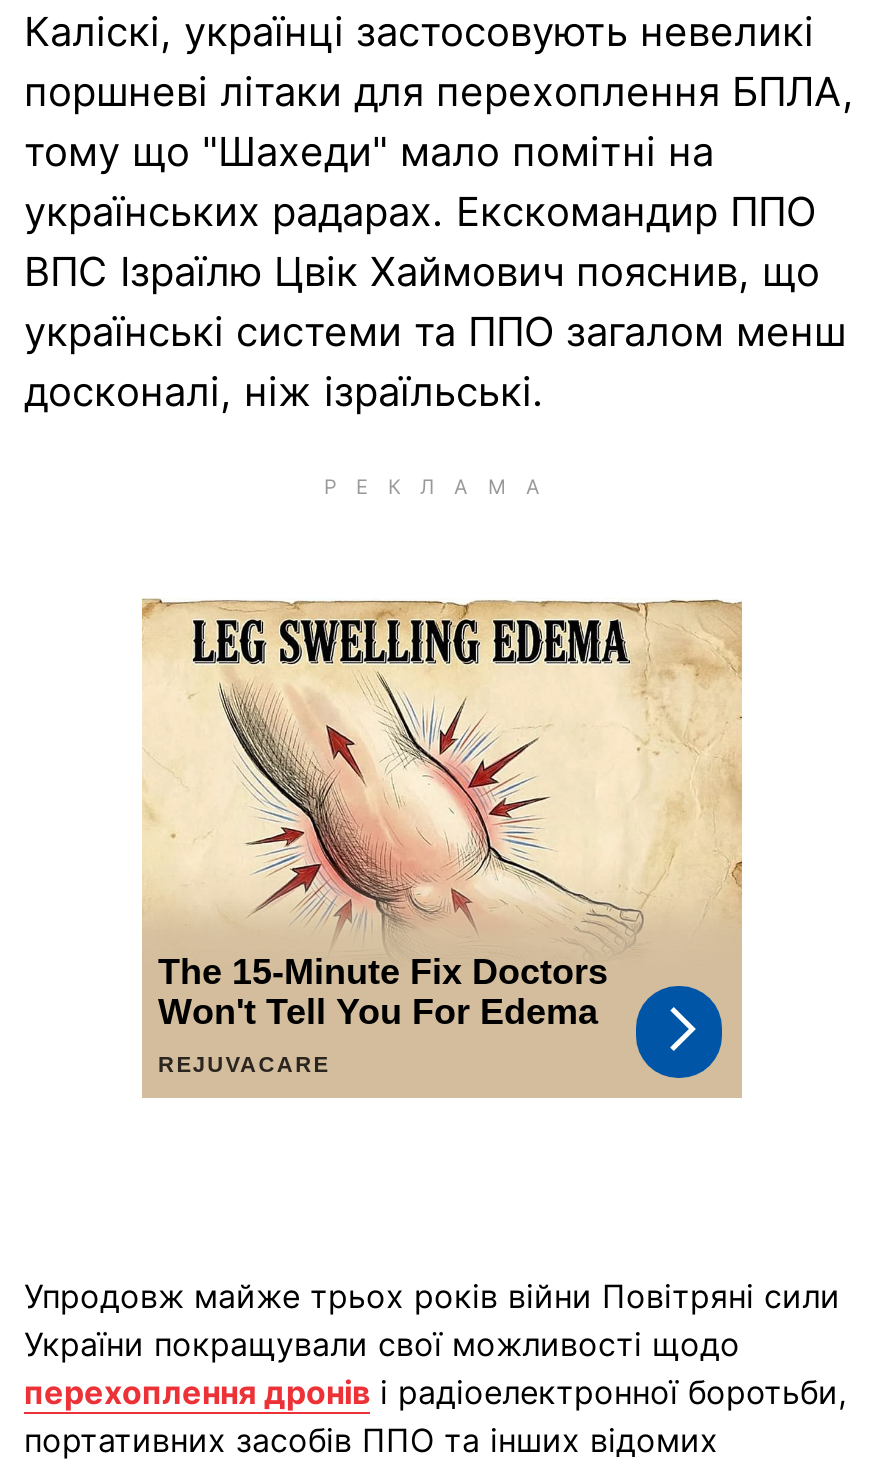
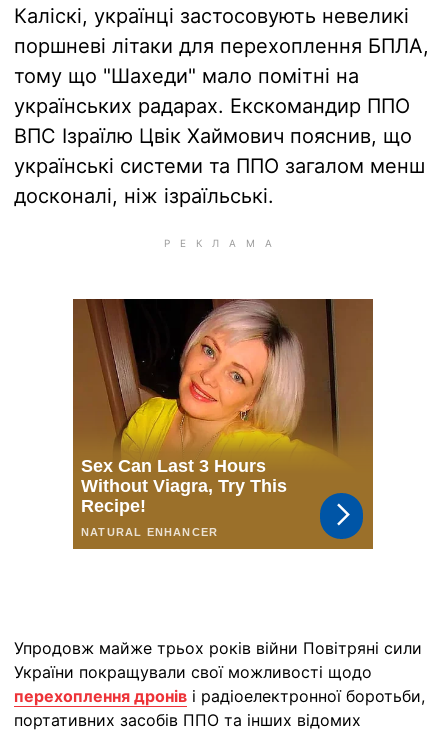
[140,598,744,1096] [image] -> [72,298,373,549] [image]

